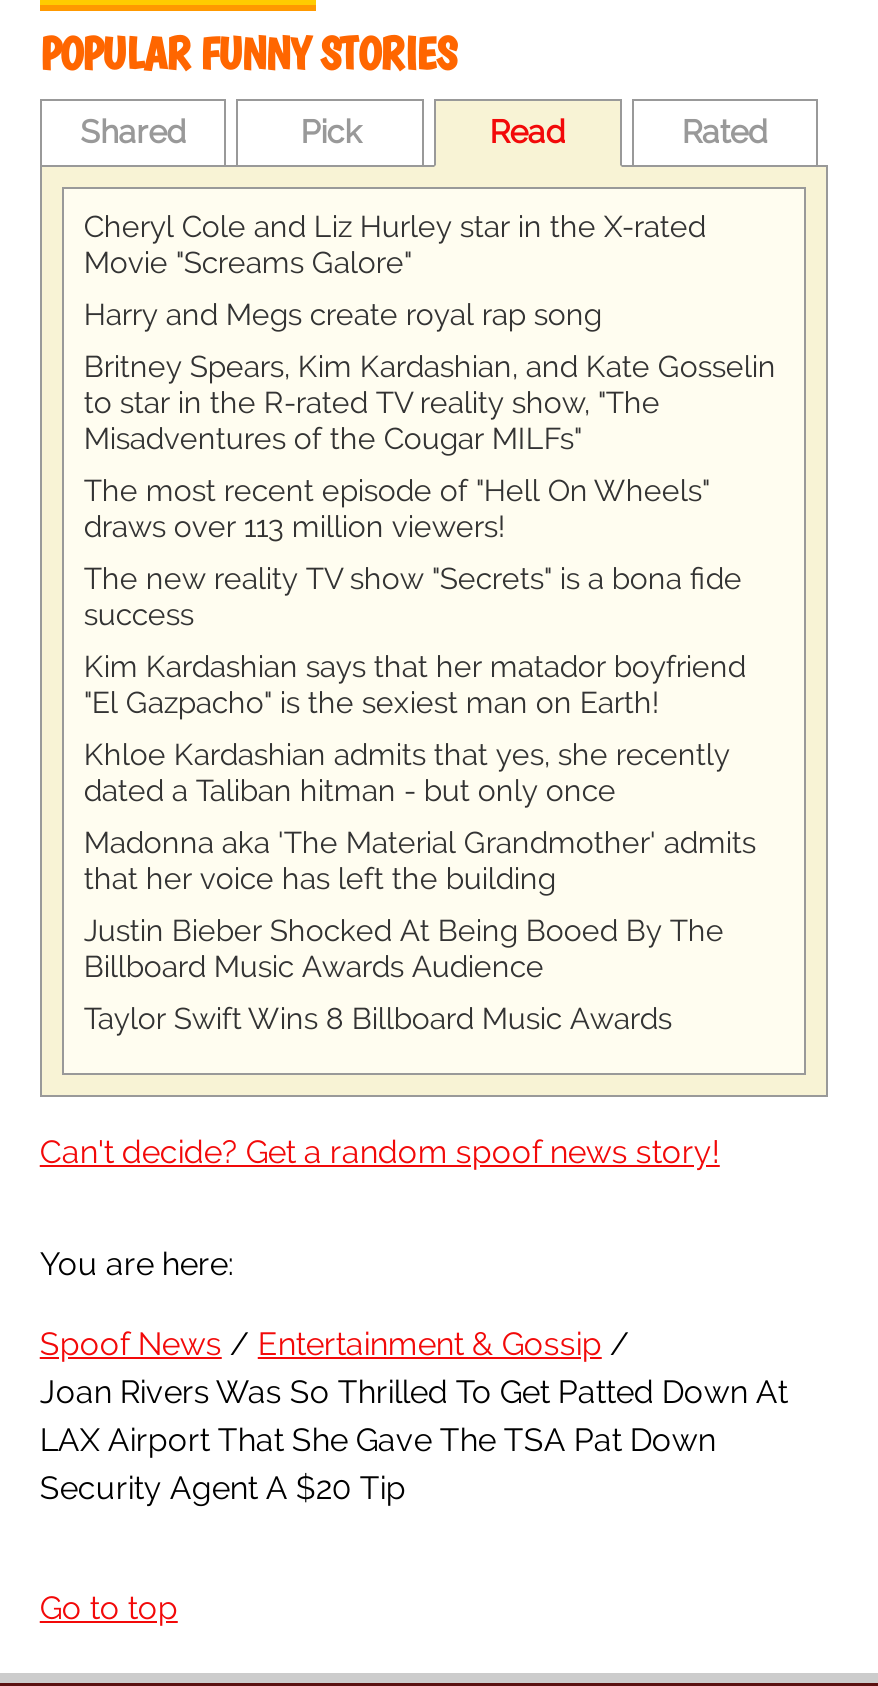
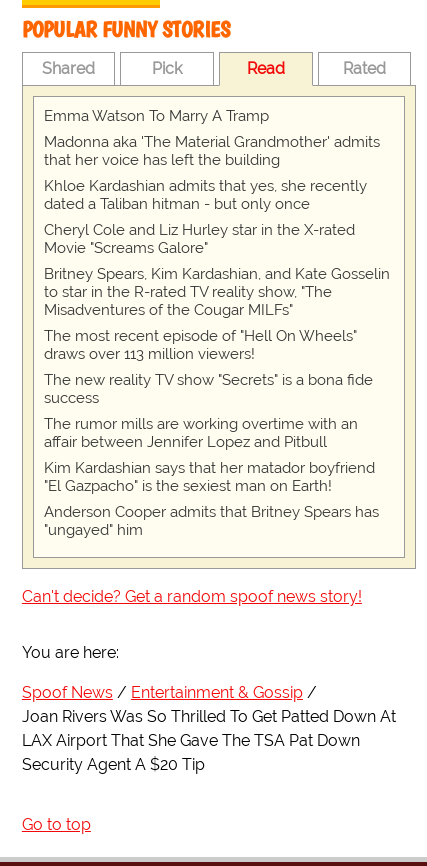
none -> [44,107,269,125] Emma Watson To Marry A Tramp
moved [84,208,706,280] -> [44,221,355,257]: Cheryl Cole and Liz Hurley star in the X-rated | Movie "Screams Galore"
[84,296,602,332] Harry and Megs create royal rap song -> none
moved [84,348,776,632] -> [44,265,390,407]: Britney Spears, Kim Kardashian, and Kate Gosselin | to star in the R-rated TV reality show, "The | Misadventures of the Cougar MILFs" | The most recent episode of "Hell On Wheels" | draws over 113 million viewers! | The new reality TV show "Secrets" is a bona fide | success
none -> [44,415,358,451] The rumor mills are working overtime with an | affair between Jennifer Lopez and Pitbull
moved [84,648,746,720] -> [44,459,375,495]: Kim Kardashian says that her matador boyfriend | "El Gazpacho" is the sexiest man on Earth!
moved [84,736,756,896] -> [44,133,380,213]: Madonna aka 'The Material Grandmother' admits | that her voice has left the building | Khloe Kardashian admits that yes, she recently | dated a Taliban hitman - but only once
[84,912,724,1036] Justin Bieber Shocked At Being Booed By The | Billboard Music Awards Audience | Taylor Swift Wins 8 Billboard Music Awards -> [44,503,379,539] Anderson Cooper admits that Britney Spears has | "ungayed" him

